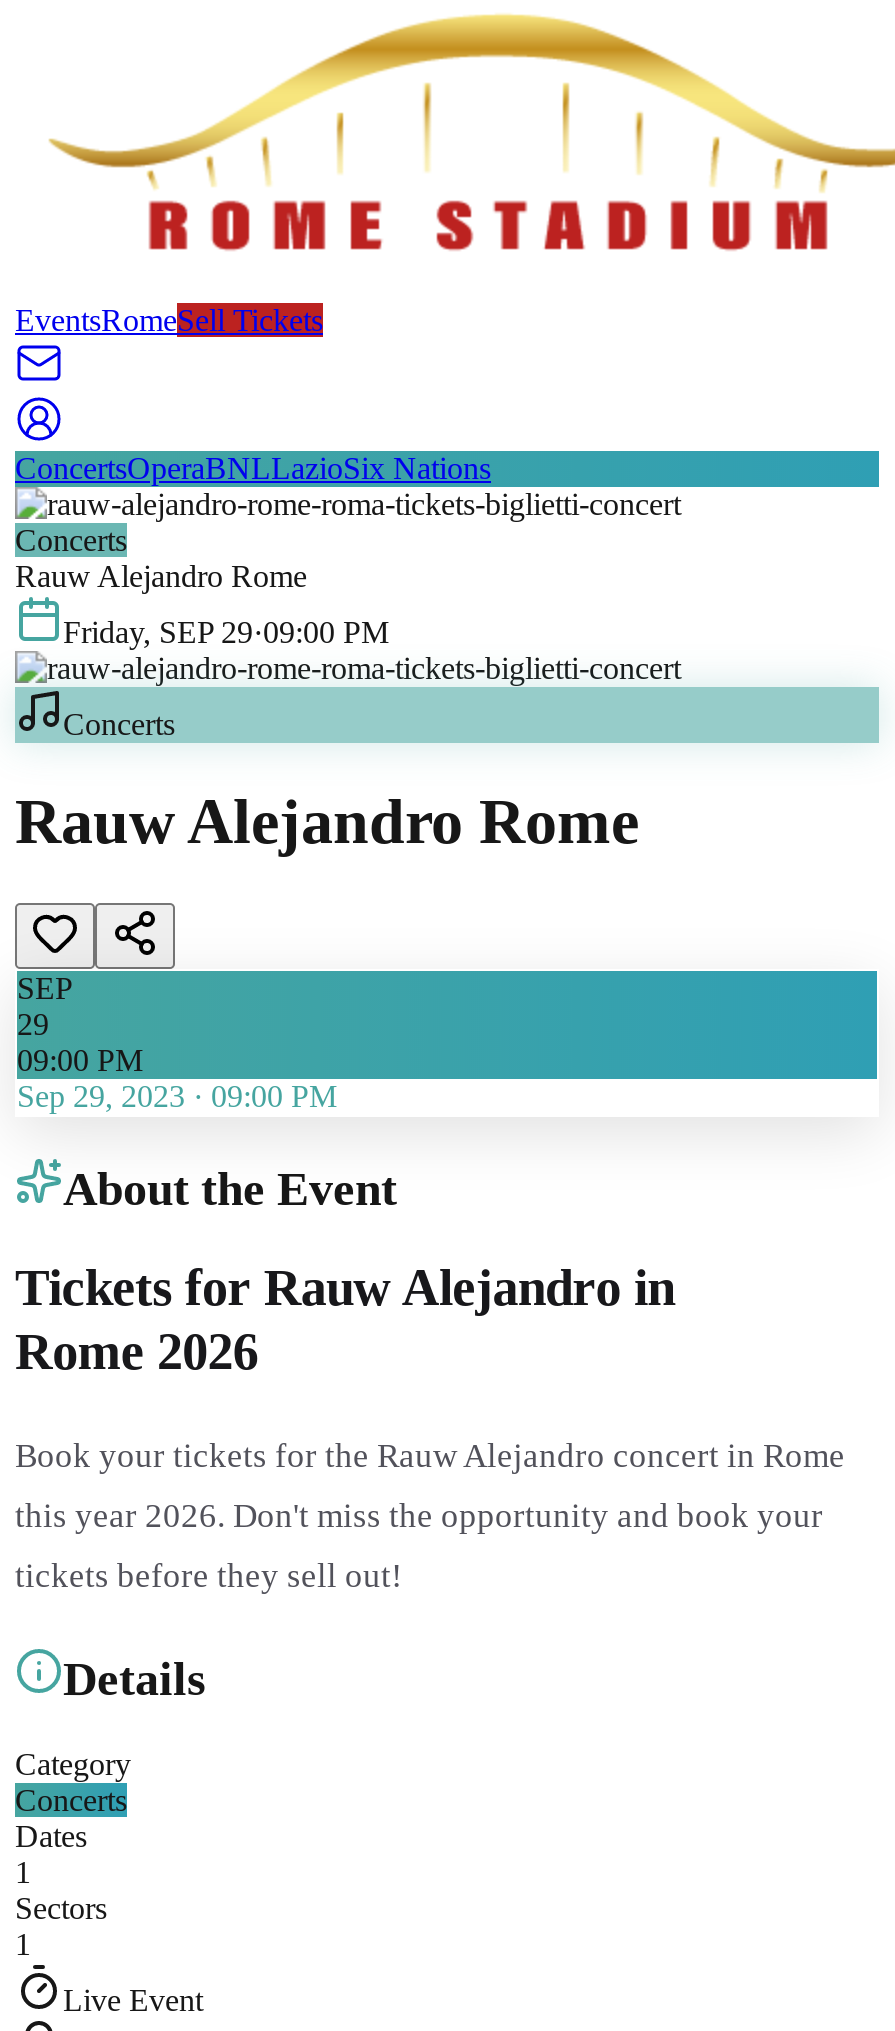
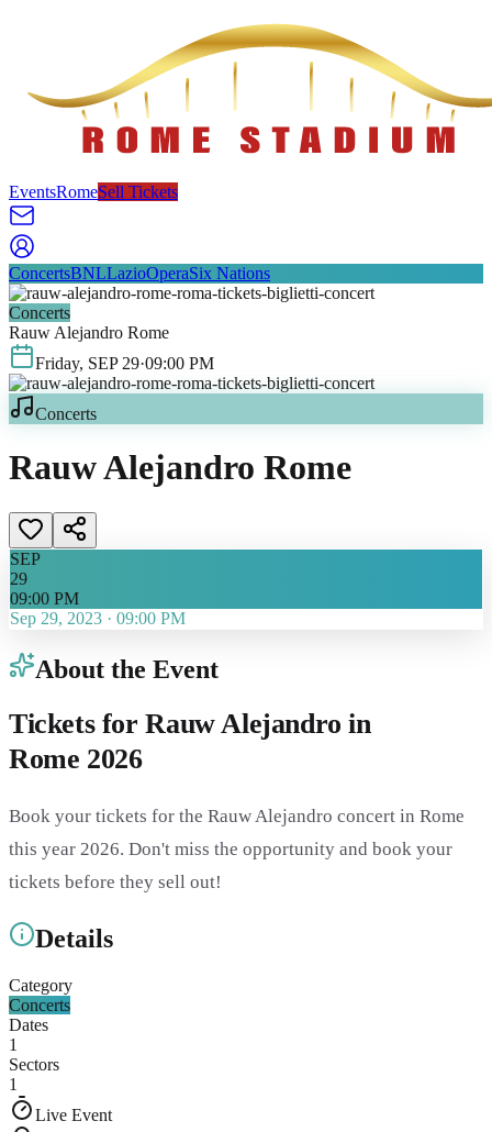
[15,451,491,485] ConcertsOperaBNLLazioSix Nations -> [9,264,270,282] ConcertsBNLLazioOperaSix Nations

